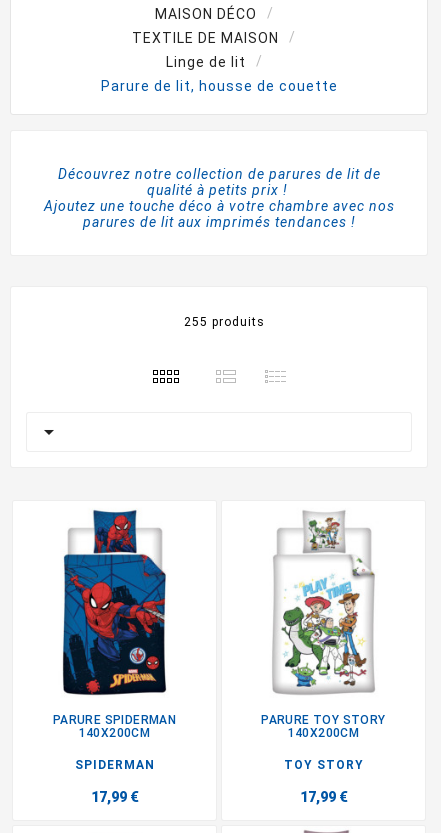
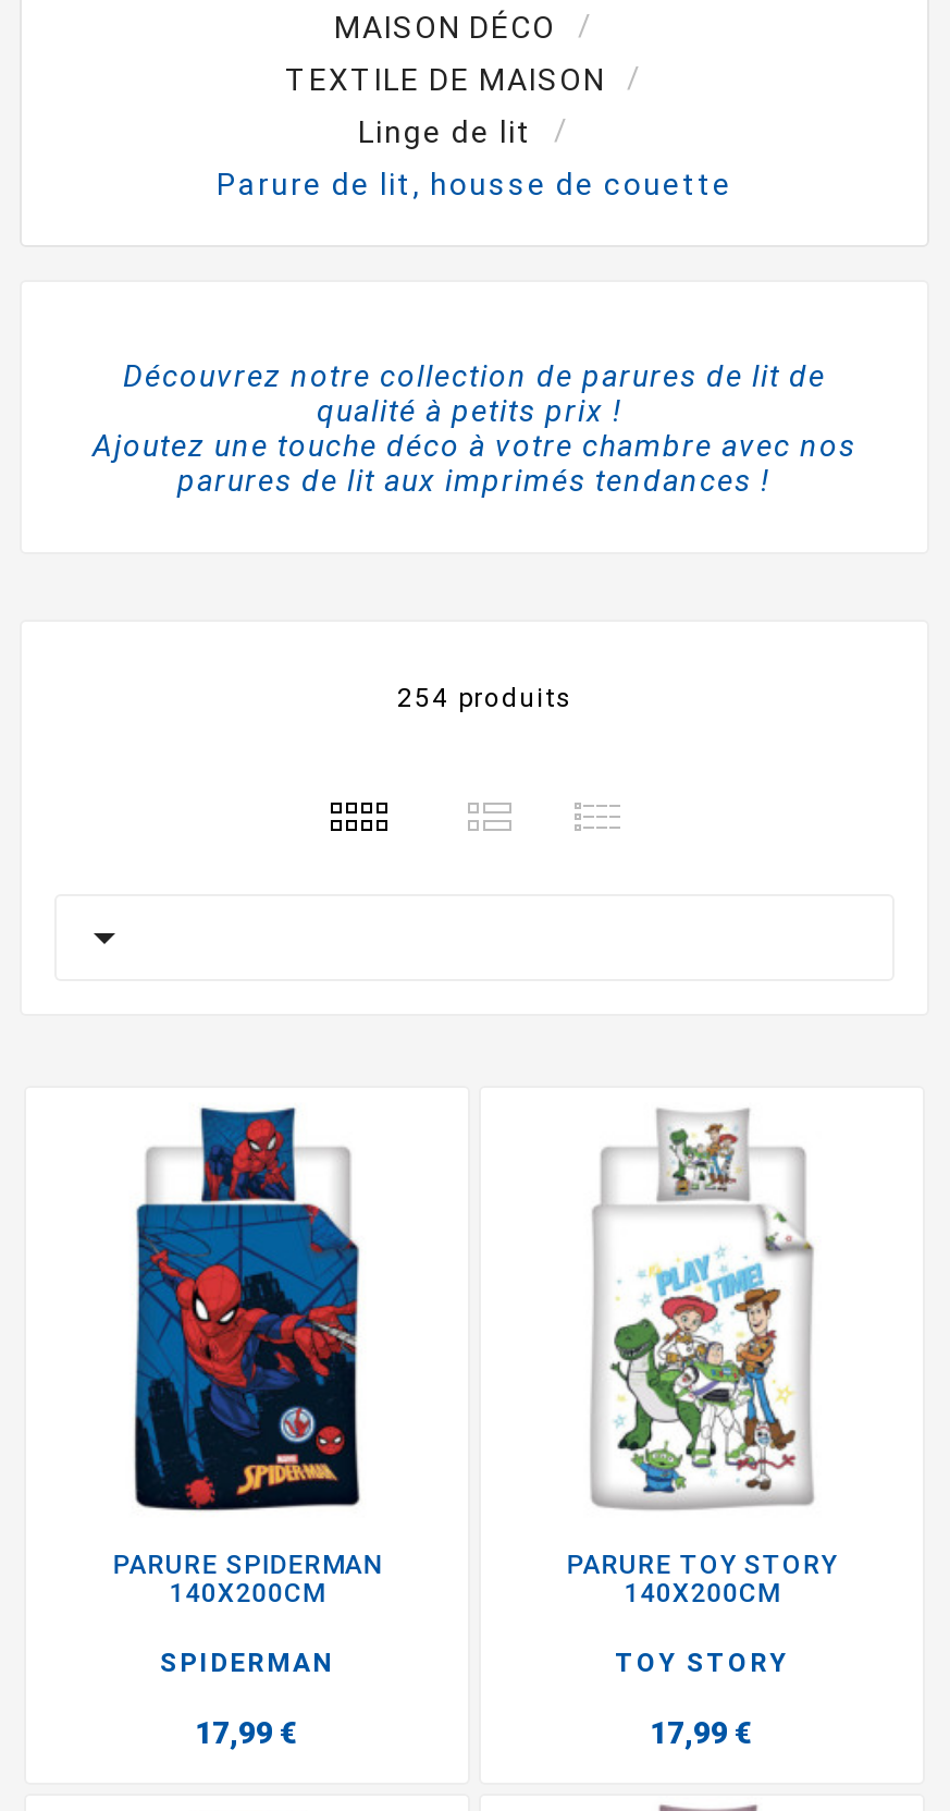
[183,315,264,329] 255 produits -> [397,683,573,713] 254 produits

